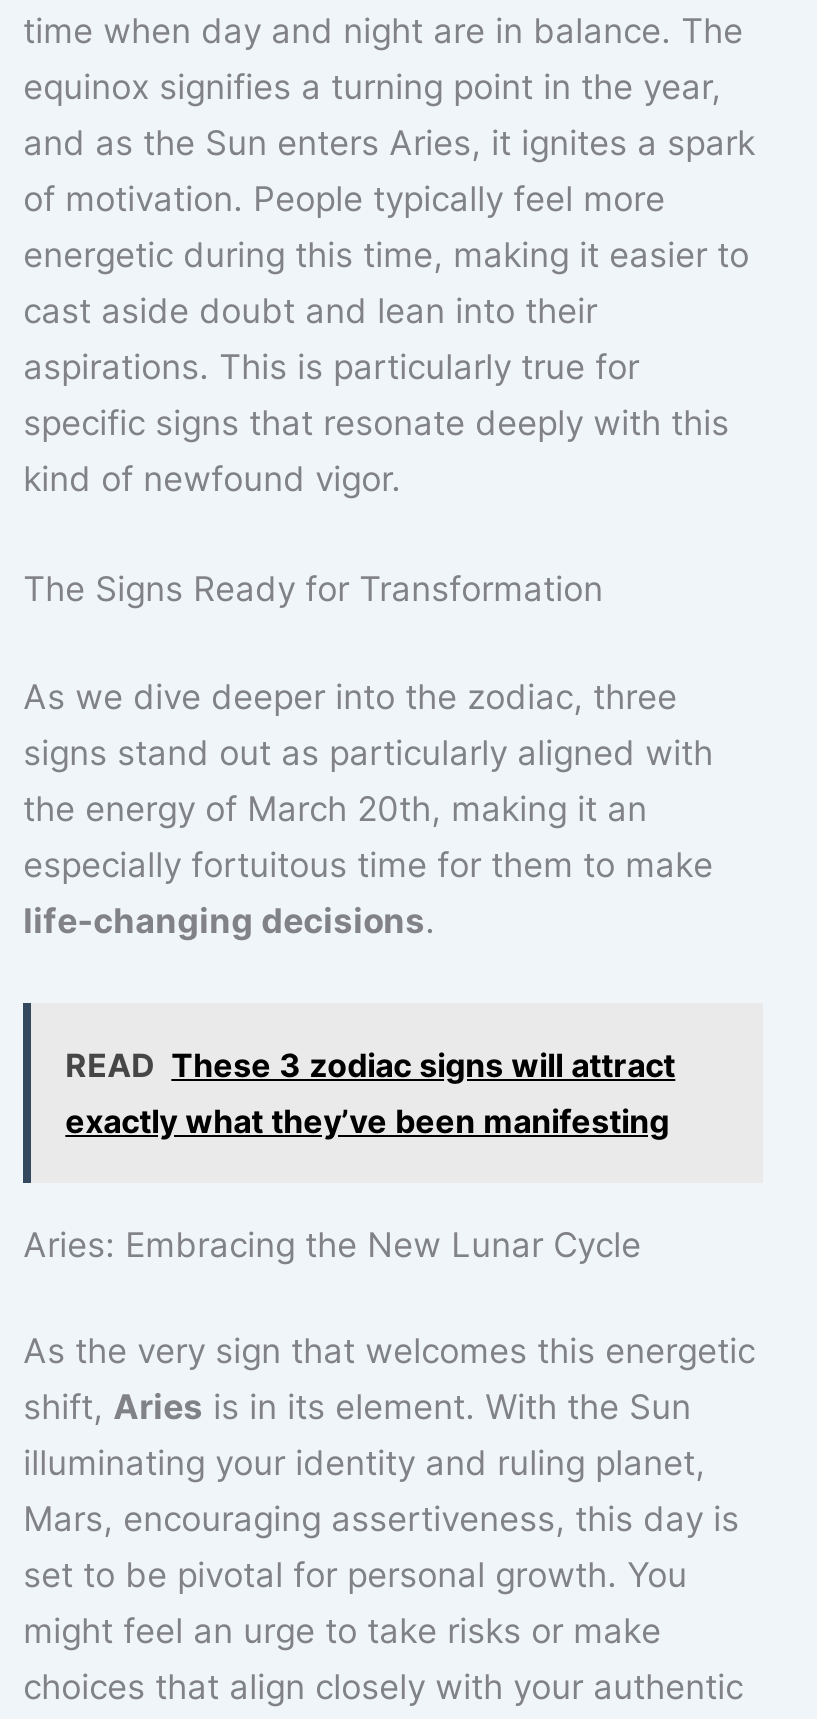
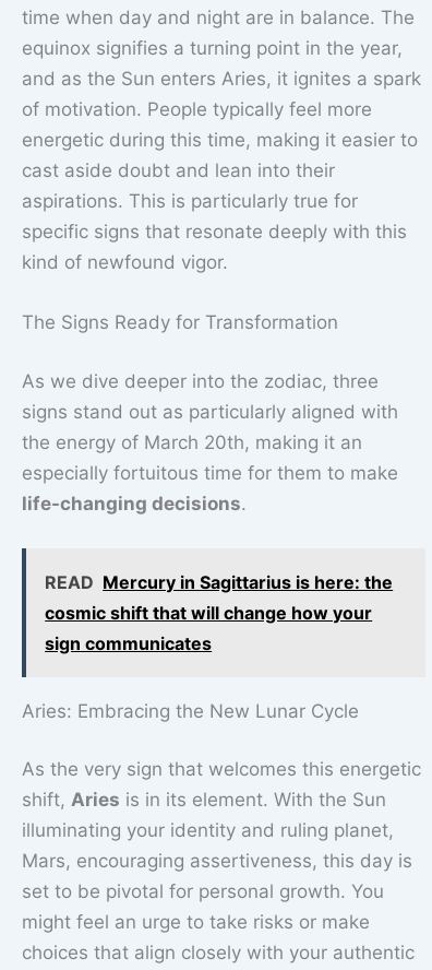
[65,1045,675,1141] READ These 3 zodiac signs will attract | exactly what they’ve been manifesting -> [45,571,393,654] READ Mercury in Sagittarius is here: the | cosmic shift that will change how your | sign communicates

